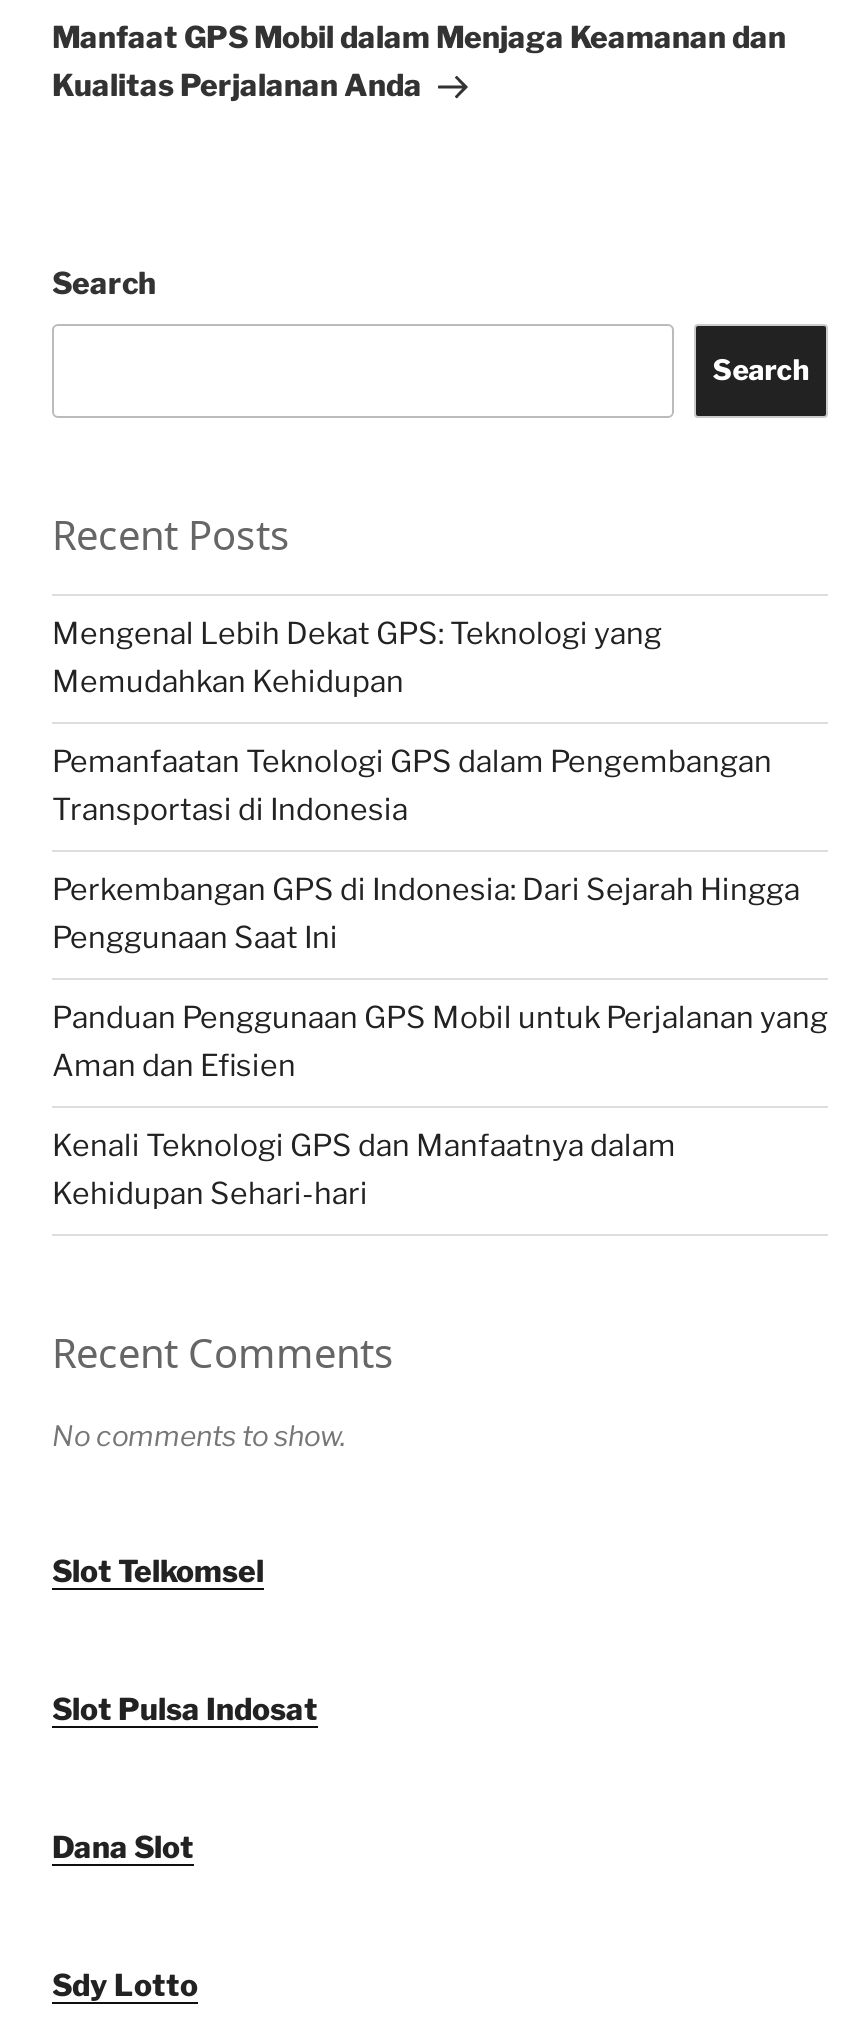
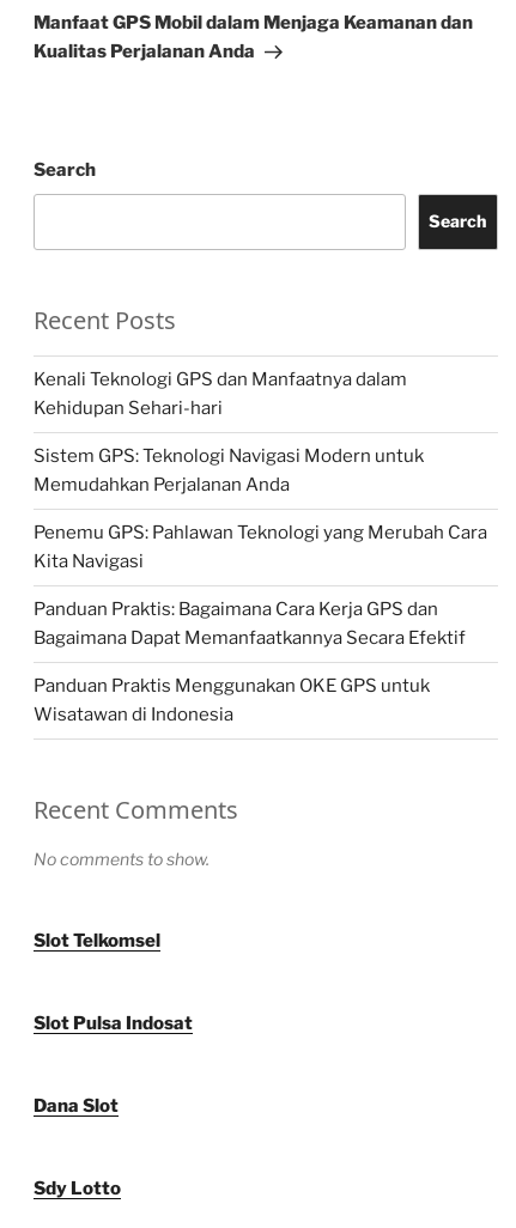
[52,616,828,1084] Mengenal Lebih Dekat GPS: Teknologi yang | Memudahkan Kehidupan | Pemanfaatan Teknologi GPS dalam Pengembangan | Transportasi di Indonesia | Perkembangan GPS di Indonesia: Dari Sejarah Hingga | Penggunaan Saat Ini | Panduan Penggunaan GPS Mobil untuk Perjalanan yang | Aman dan Efisien -> none
moved [52,1128,676,1212] -> [34,369,407,419]: Kenali Teknologi GPS dan Manfaatnya dalam | Kehidupan Sehari-hari
none -> [34,445,487,726] Sistem GPS: Teknologi Navigasi Modern untuk | Memudahkan Perjalanan Anda | Penemu GPS: Pahlawan Teknologi yang Merubah Cara | Kita Navigasi | Panduan Praktis: Bagaimana Cara Kerja GPS dan | Bagaimana Dapat Memanfaatkannya Secara Efektif | Panduan Praktis Menggunakan OKE GPS untuk | Wisatawan di Indonesia

